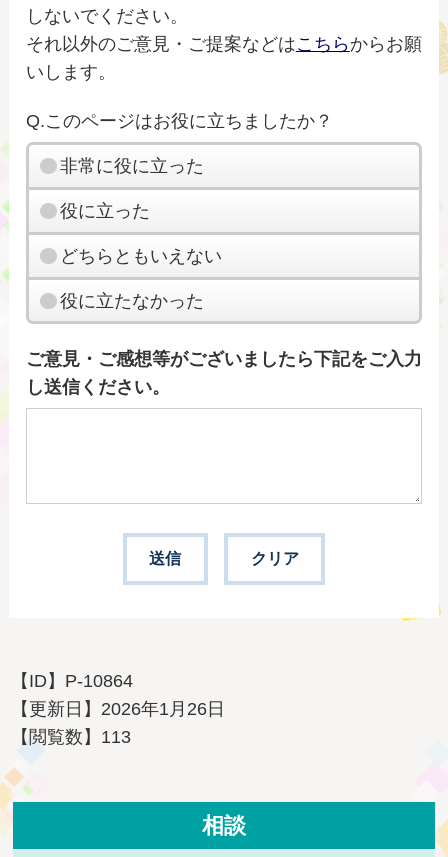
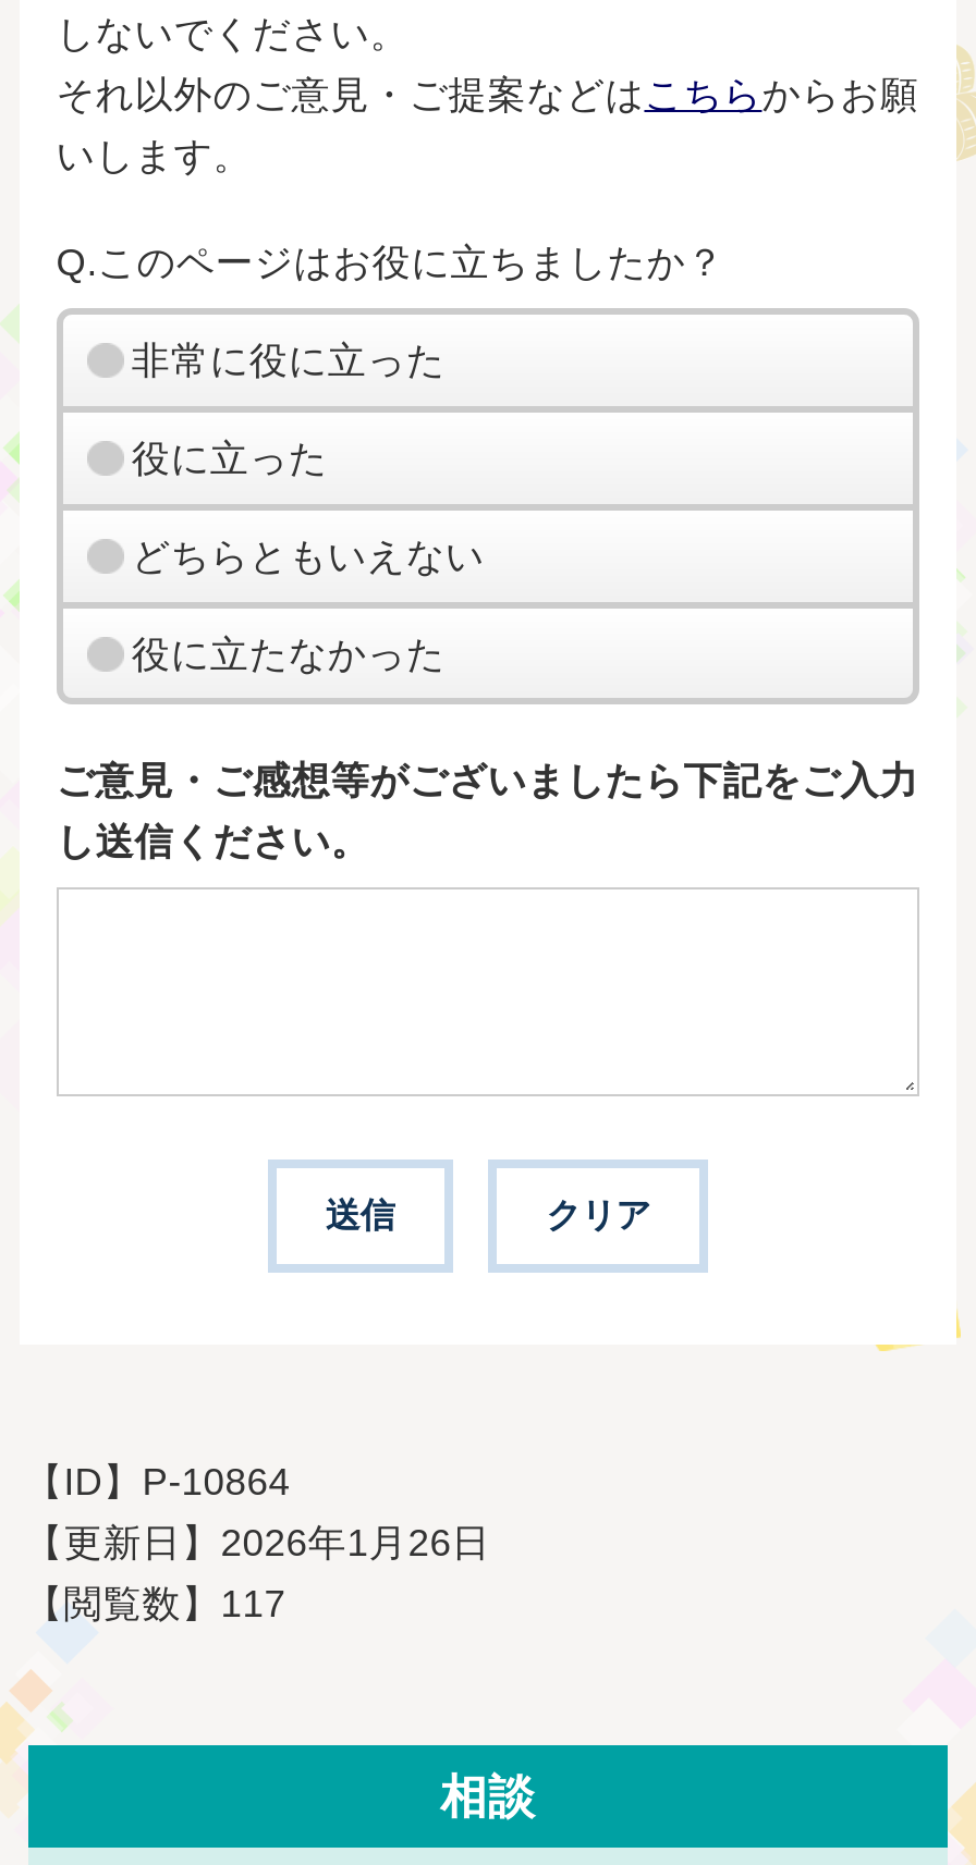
[11,727,131,747] 【閲覧数】113 -> [24,1583,286,1627] 【閲覧数】117

